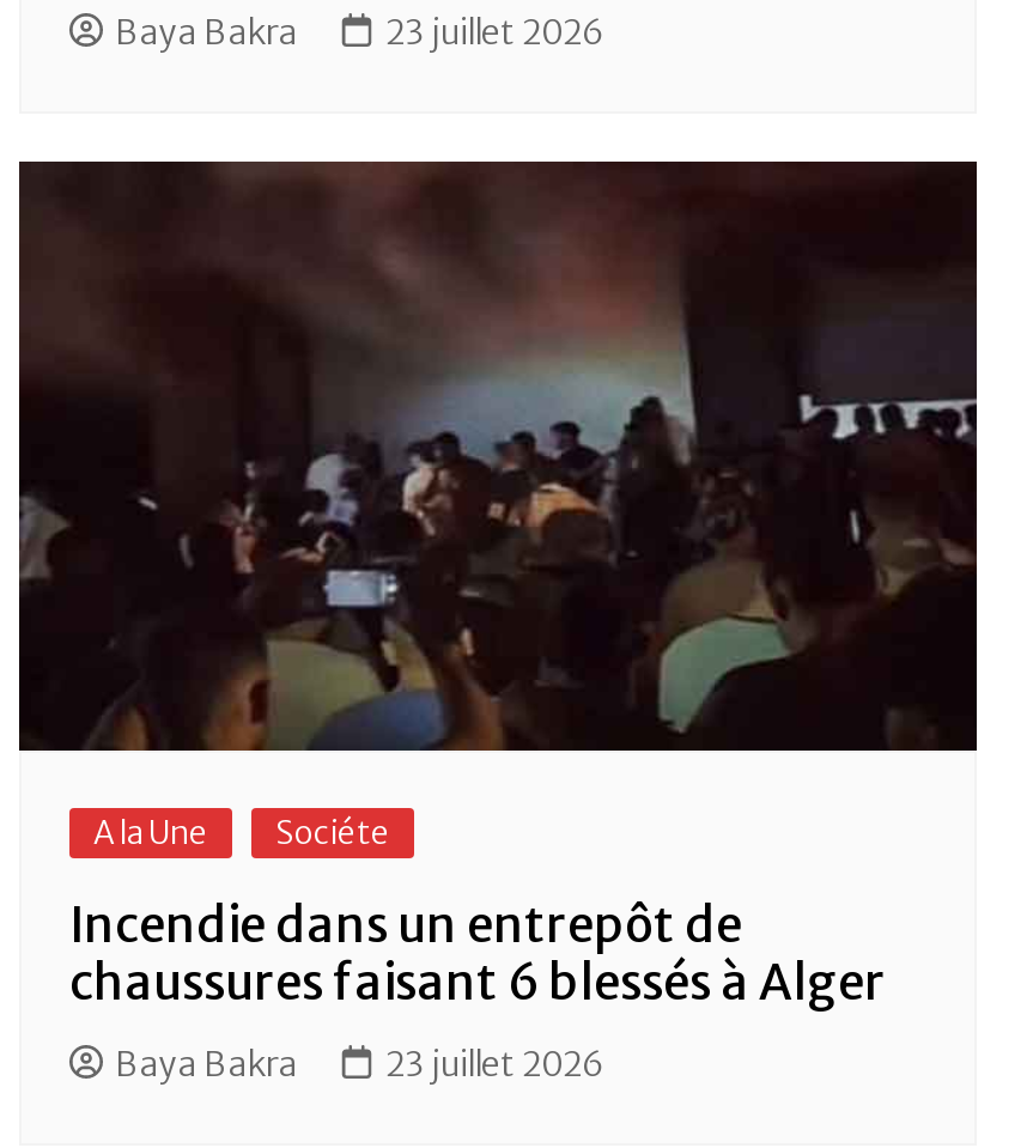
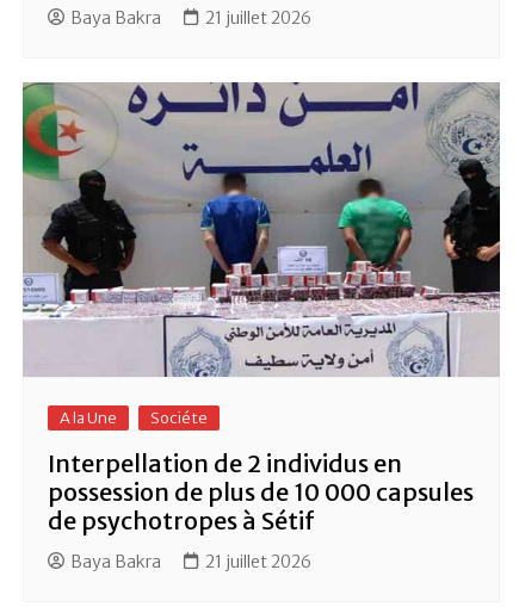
[385,12,603,55] 23 juillet 2026 -> [205,8,311,29] 21 juillet 2026
[17,159,979,753] [image] -> [21,81,501,378] [image]
[69,896,886,1013] Incendie dans un entrepôt de | chaussures faisant 6 blessés à Alger -> [48,448,474,535] Interpellation de 2 individus en | possession de plus de 10 000 capsules | de psychotropes à Sétif
[385,1044,603,1087] 23 juillet 2026 -> [205,550,311,572] 21 juillet 2026

